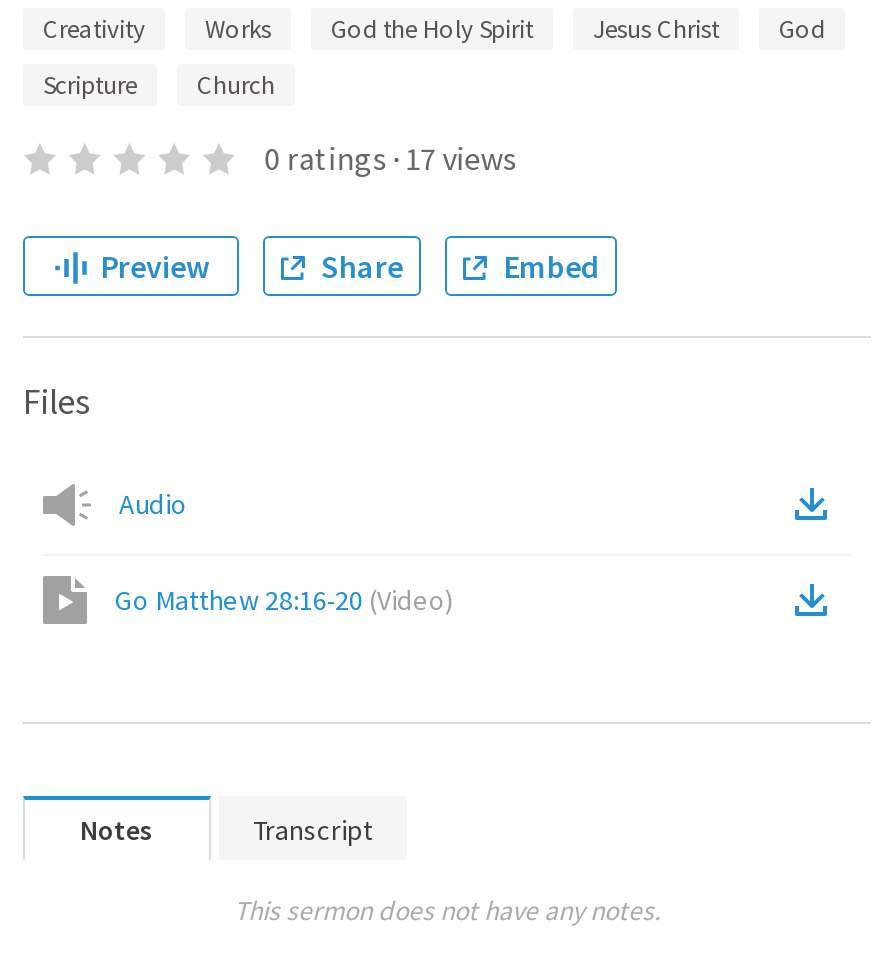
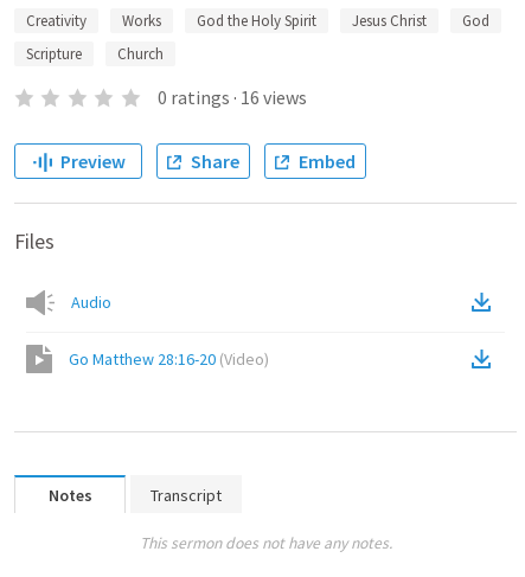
[264,138,516,178] 0 ratings · 17 views -> [157,85,307,109] 0 ratings · 16 views

